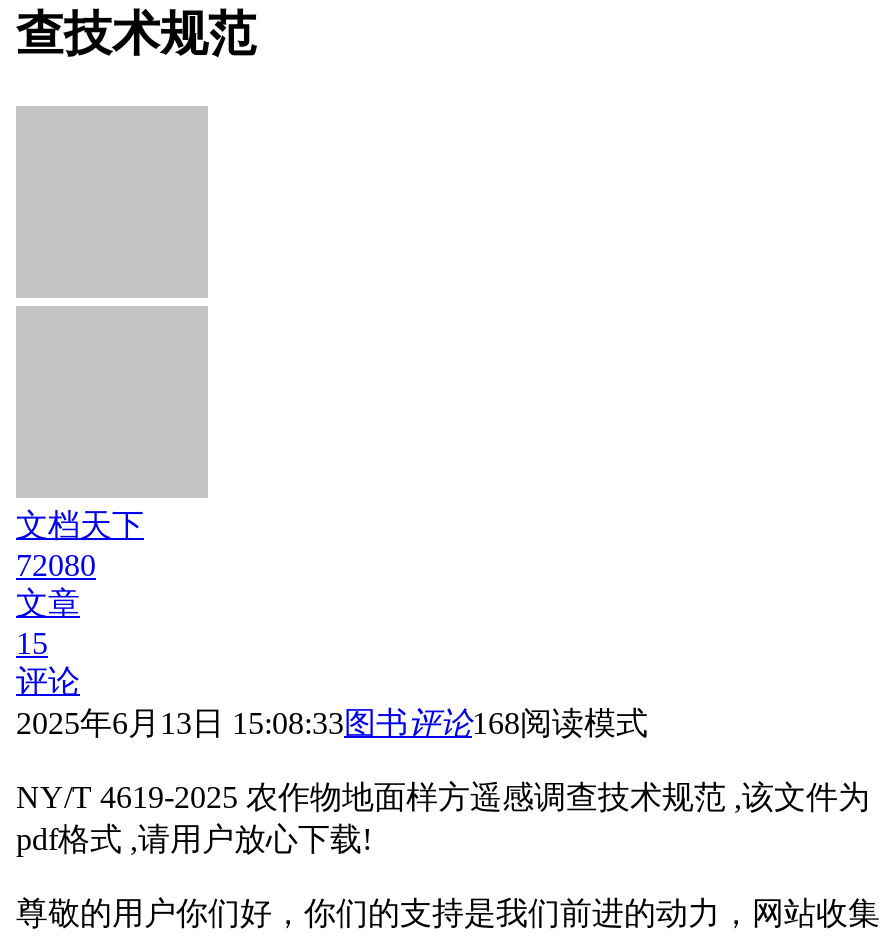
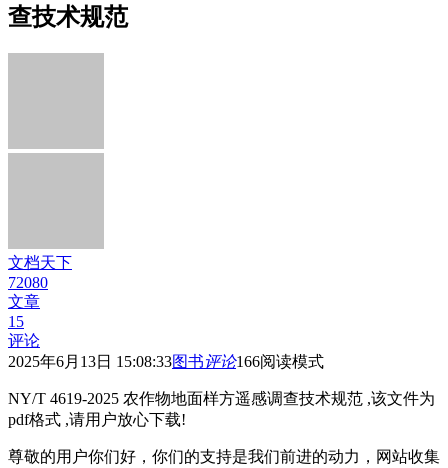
[16,707,648,741] 2025年6月13日 15:08:33图书评论168阅读模式 -> [8,353,324,370] 2025年6月13日 15:08:33图书评论166阅读模式

